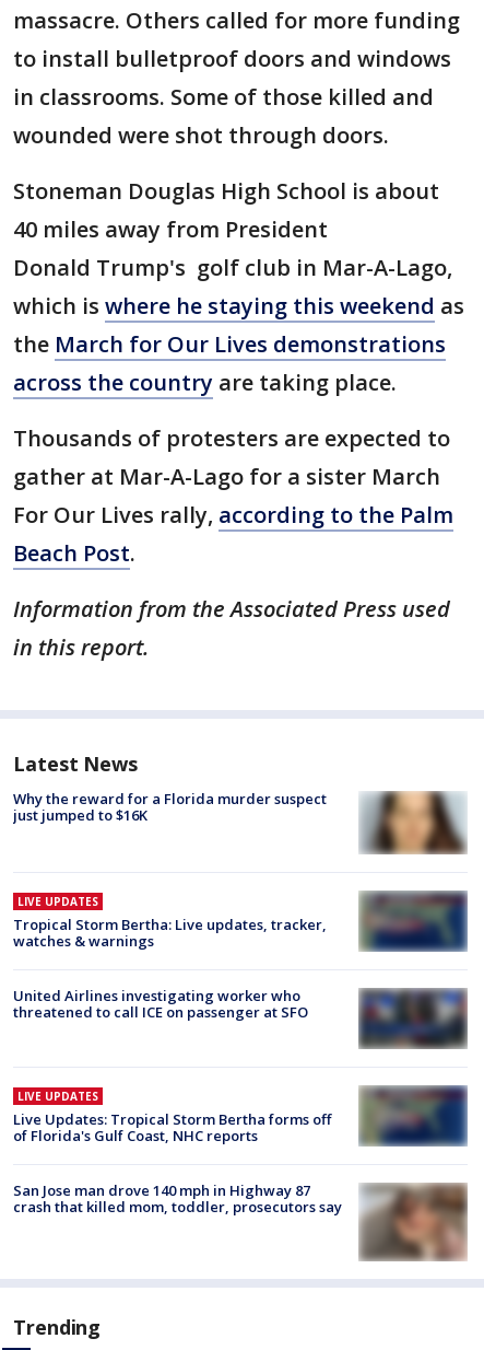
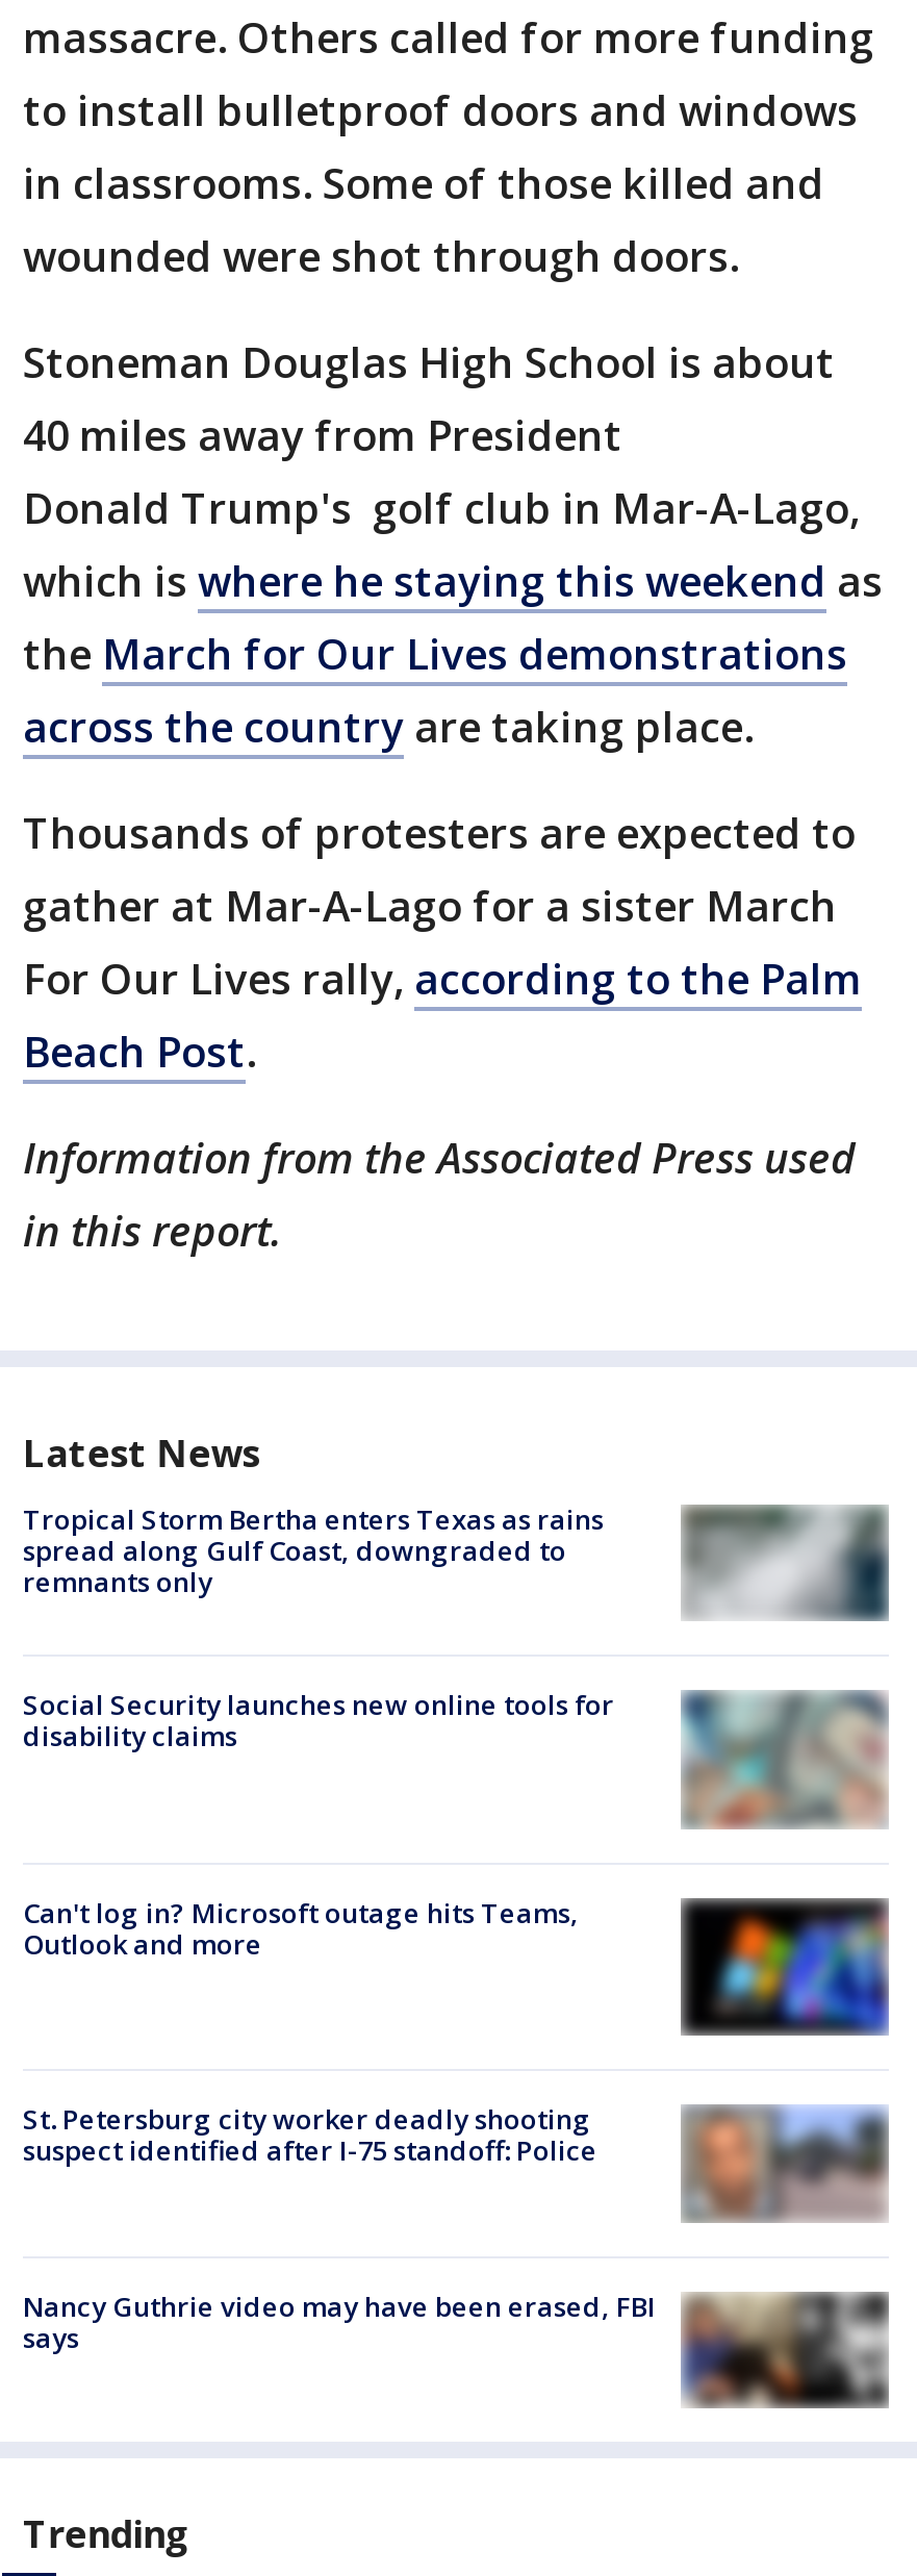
[13,789,467,856] [image] | Why the reward for a Florida murder suspect | just jumped to $16K -> [23,1501,889,1625] [image] | Tropical Storm Bertha enters Texas as rains | spread along Gulf Coast, downgraded to | remnants only
[13,888,468,957] [image] | LIVE UPDATES | Tropical Storm Bertha: Live updates, tracker, | watches & warnings -> [23,1687,889,1832] [image] | Social Security launches new online tools for | disability claims
[13,986,308,1022] United Airlines investigating worker who | threatened to call ICE on passenger at SFO -> [23,1893,579,1962] Can't log in? Microsoft outage hits Teams, | Outlook and more
[358,987,468,1066] [image] -> [679,1888,891,2038] [image]
[13,1084,469,1164] [image] | LIVE UPDATES | Live Updates: Tropical Storm Bertha forms off | of Florida's Gulf Coast, NHC reports -> [23,2073,889,2223] [image] | St. Petersburg city worker deadly shooting | suspect identified after I-75 standoff: Police
[13,1181,469,1261] [image] | San Jose man drove 140 mph in Highway 87 | crash that killed mom, toddler, prosecutors say -> [23,2258,889,2408] [image] | Nancy Guthrie video may have been erased, FBI | says

